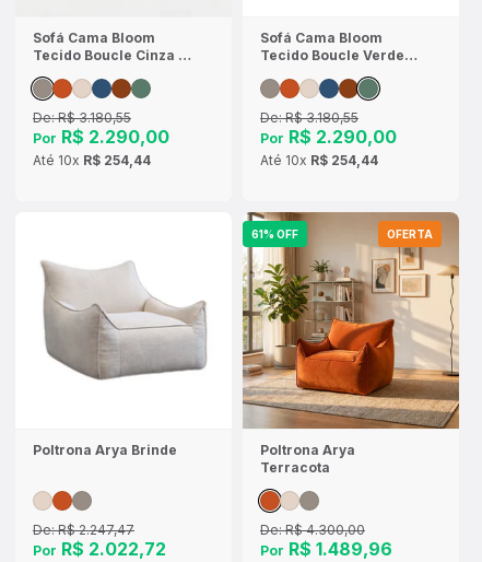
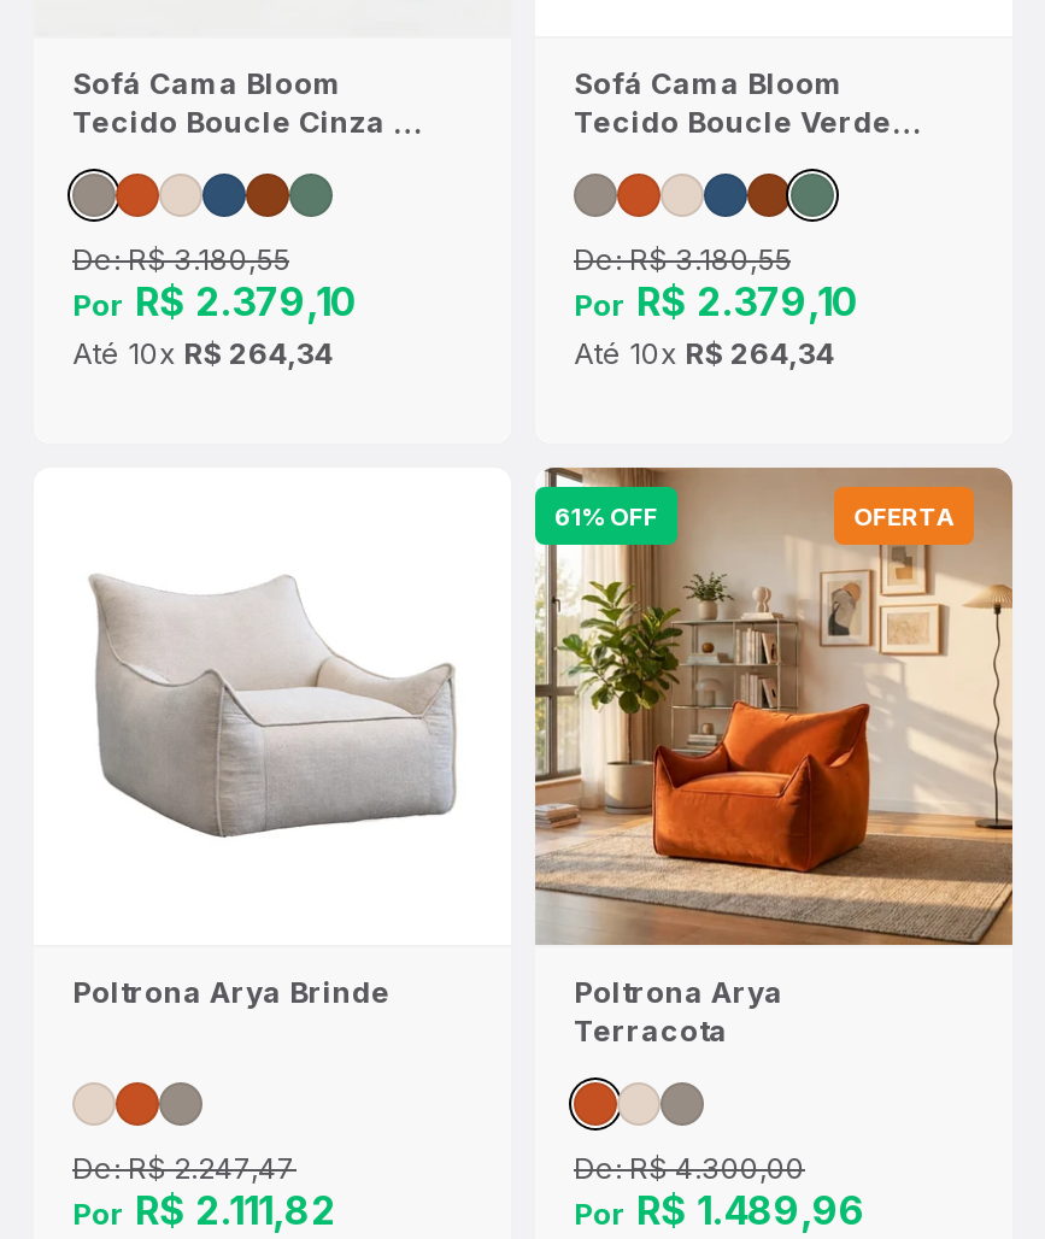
[33,126,169,148] Por R$ 2.290,00 -> [72,277,357,325] Por R$ 2.379,10
[260,126,397,148] Por R$ 2.290,00 -> [574,277,858,325] Por R$ 2.379,10
[33,152,151,168] Até 10x R$ 254,44 -> [72,335,333,371] Até 10x R$ 264,34
[260,152,378,168] Até 10x R$ 254,44 -> [574,335,834,371] Até 10x R$ 264,34
[33,538,166,560] Por R$ 2.022,72 -> [72,1186,335,1234] Por R$ 2.111,82

